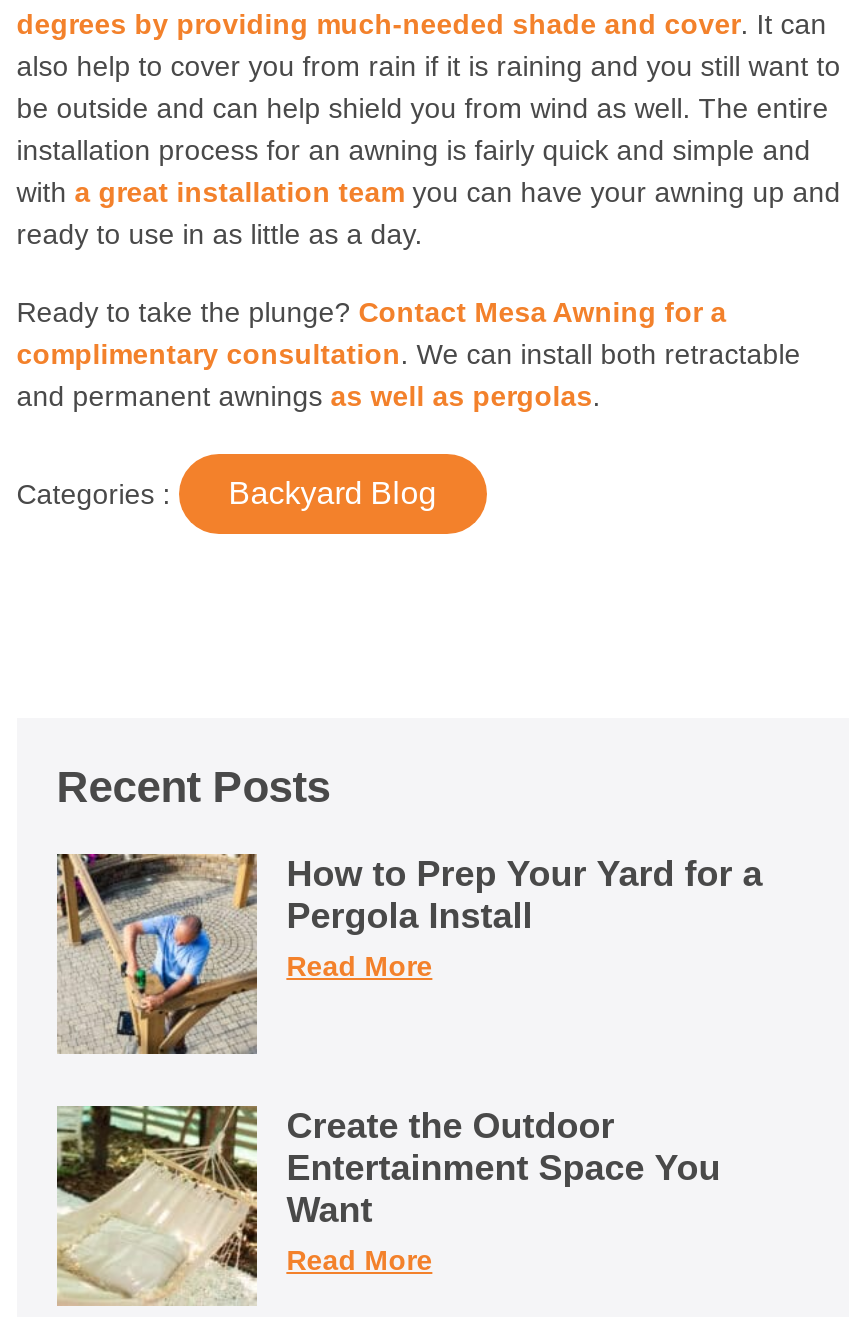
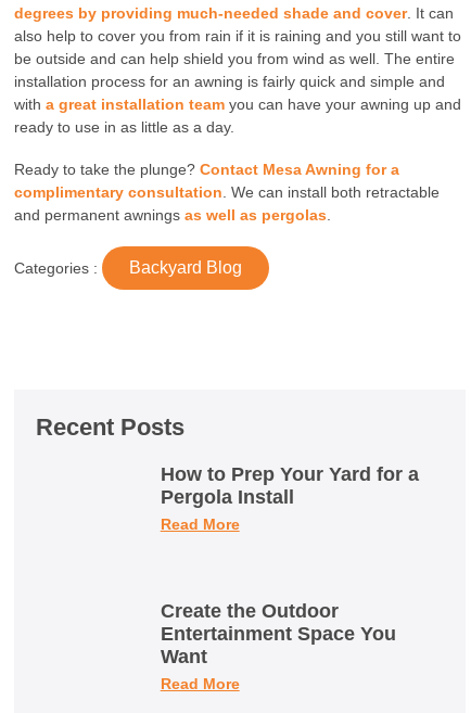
[55,852,259,1056] [image] -> none
[55,1104,259,1308] [image] -> none

